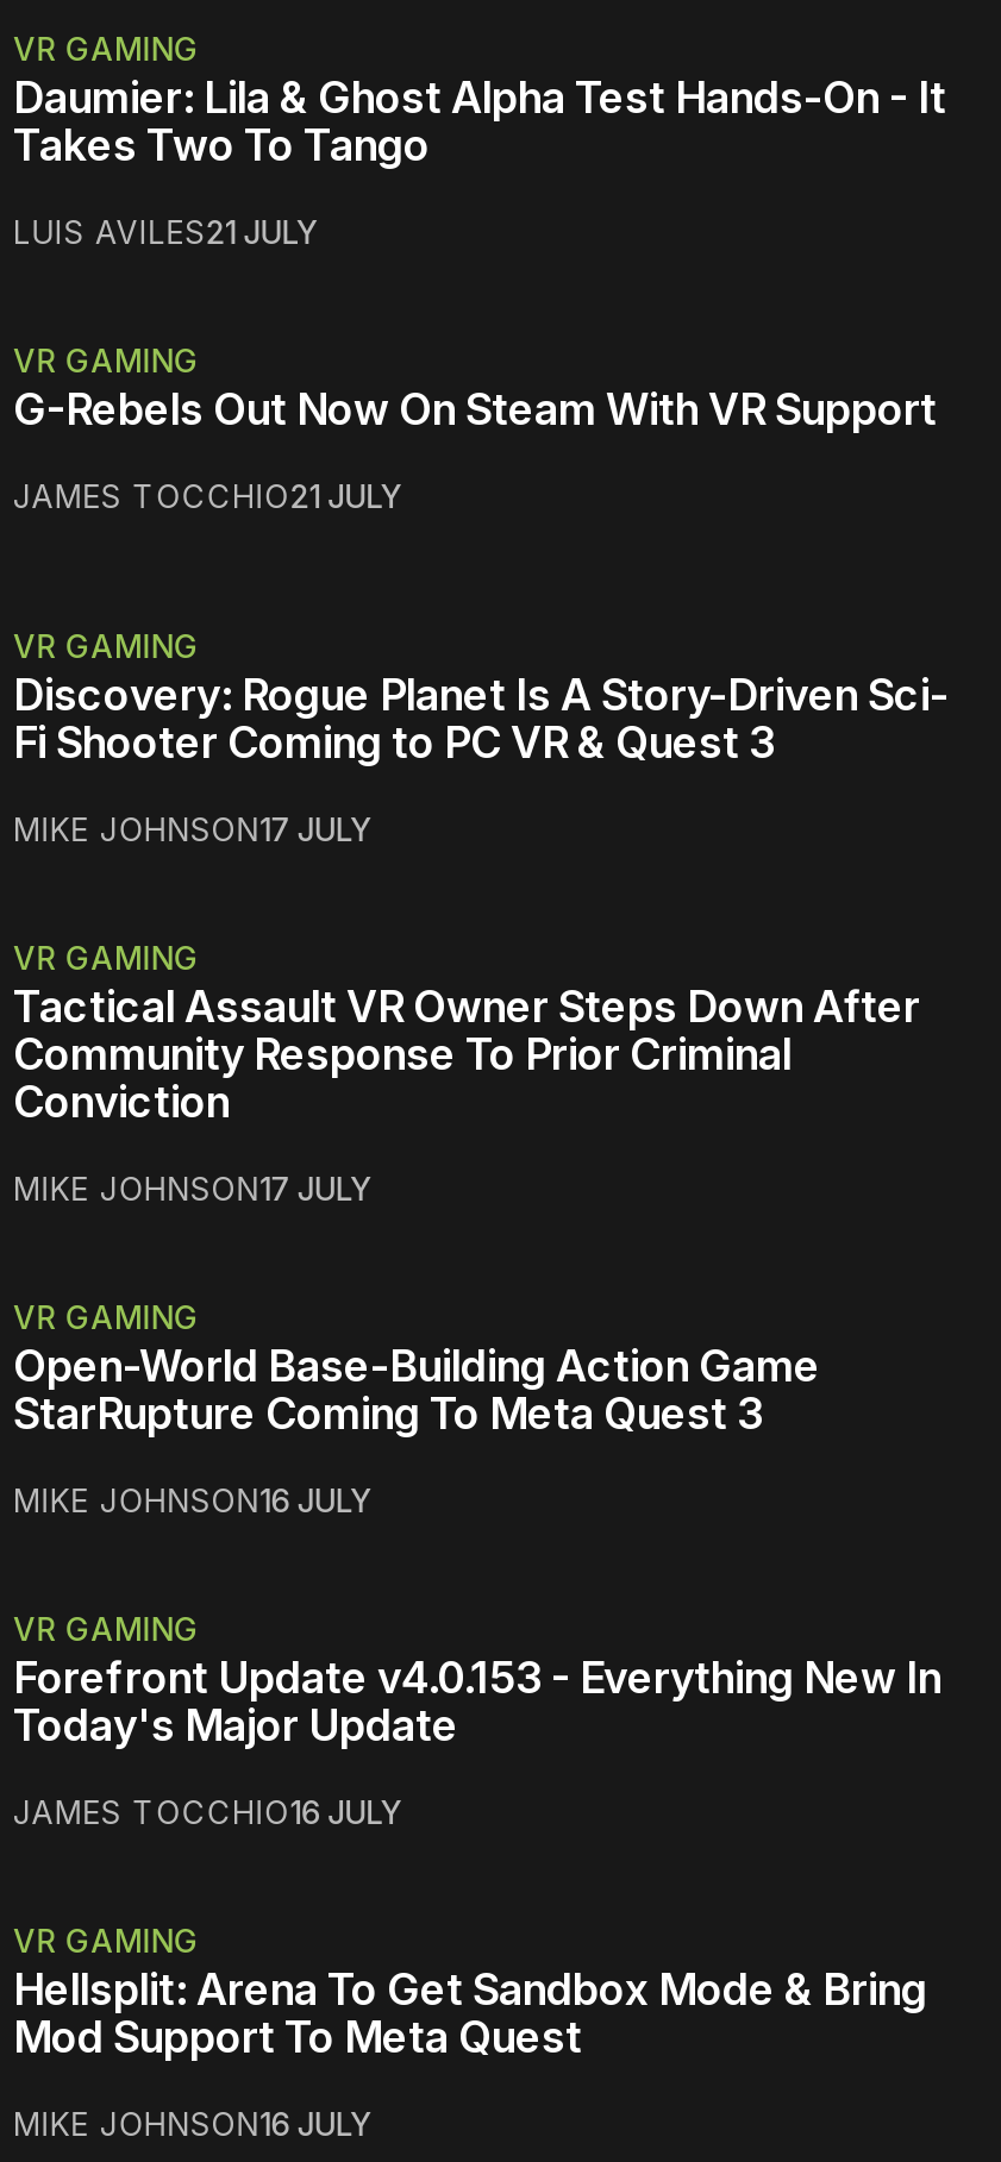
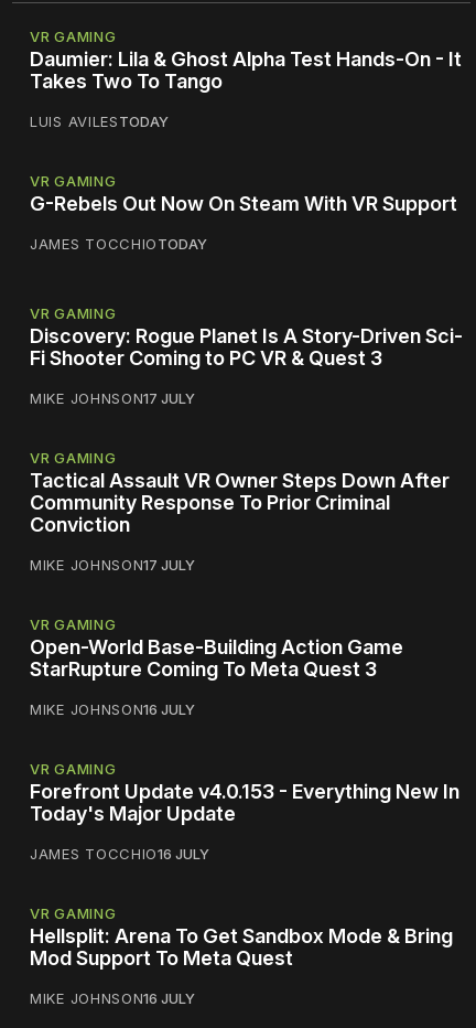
[13,213,317,251] LUIS AVILES21 JULY -> [30,113,168,130] LUIS AVILESTODAY
[13,477,401,515] JAMES TOCCHIO21 JULY -> [30,235,207,253] JAMES TOCCHIOTODAY

